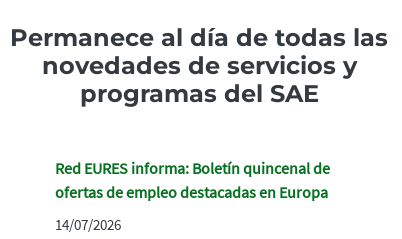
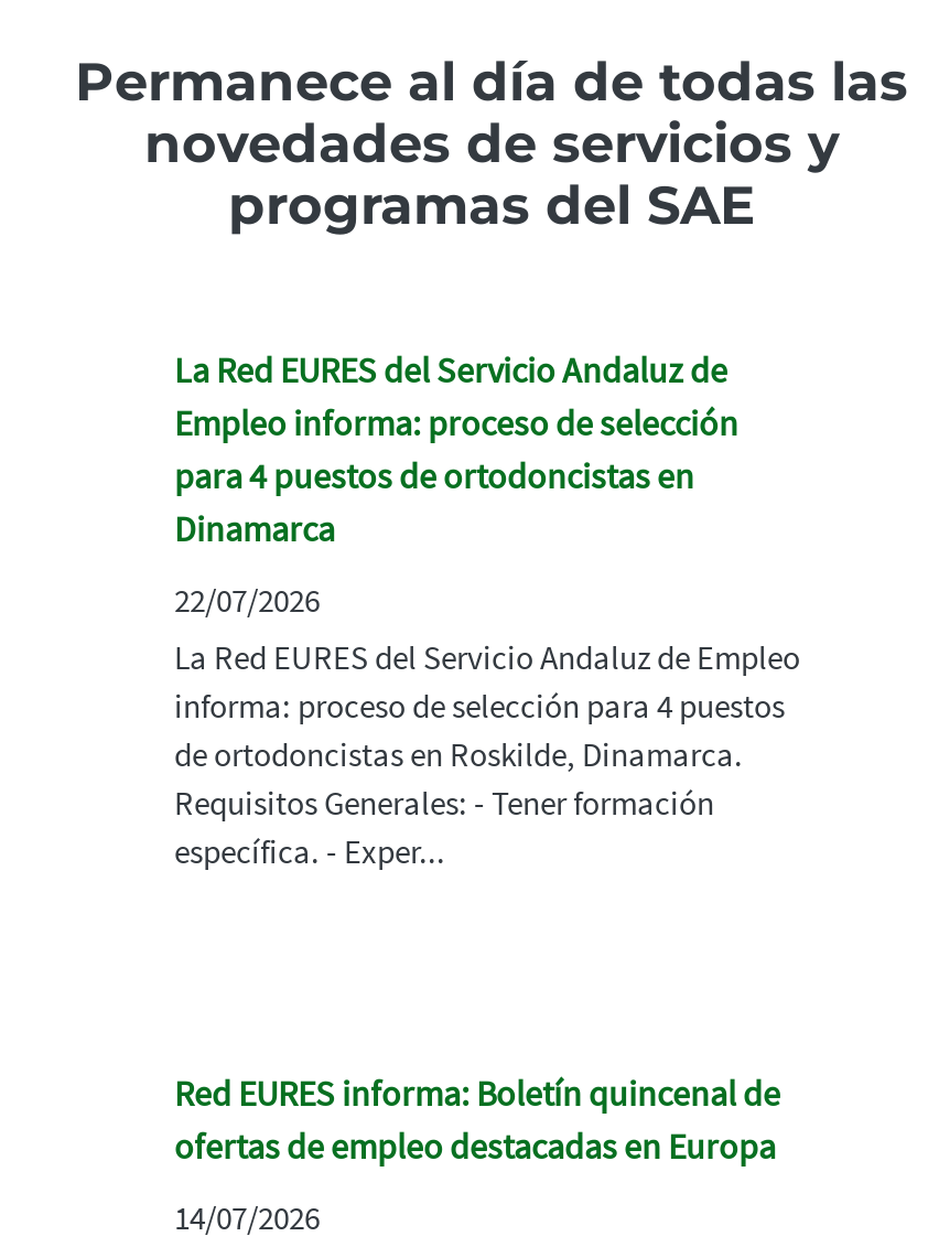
none -> [174,346,800,871] La Red EURES del Servicio Andaluz de | Empleo informa: proceso de selección | para 4 puestos de ortodoncistas en | Dinamarca | 22/07/2026 | La Red EURES del Servicio Andaluz de Empleo | informa: proceso de selección para 4 puestos | de ortodoncistas en Roskilde, Dinamarca. | Requisitos Generales: - Tener formación | específica. - Exper...

